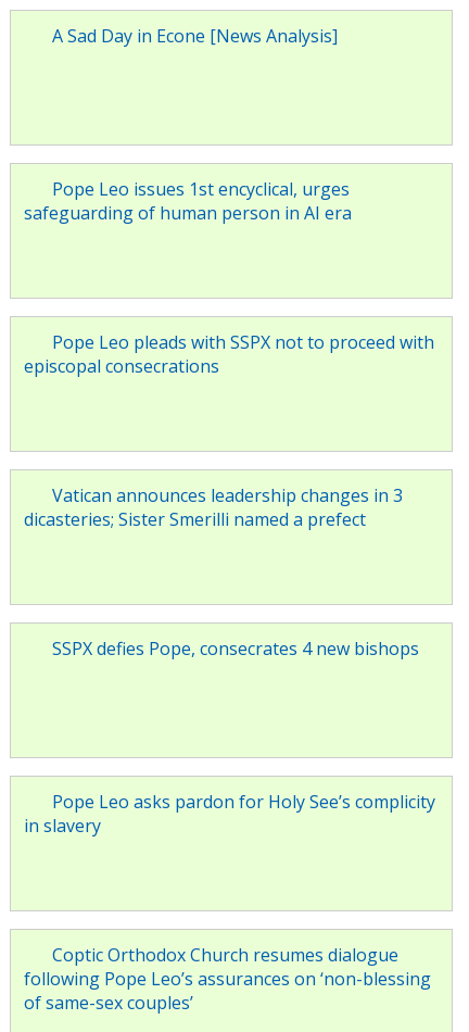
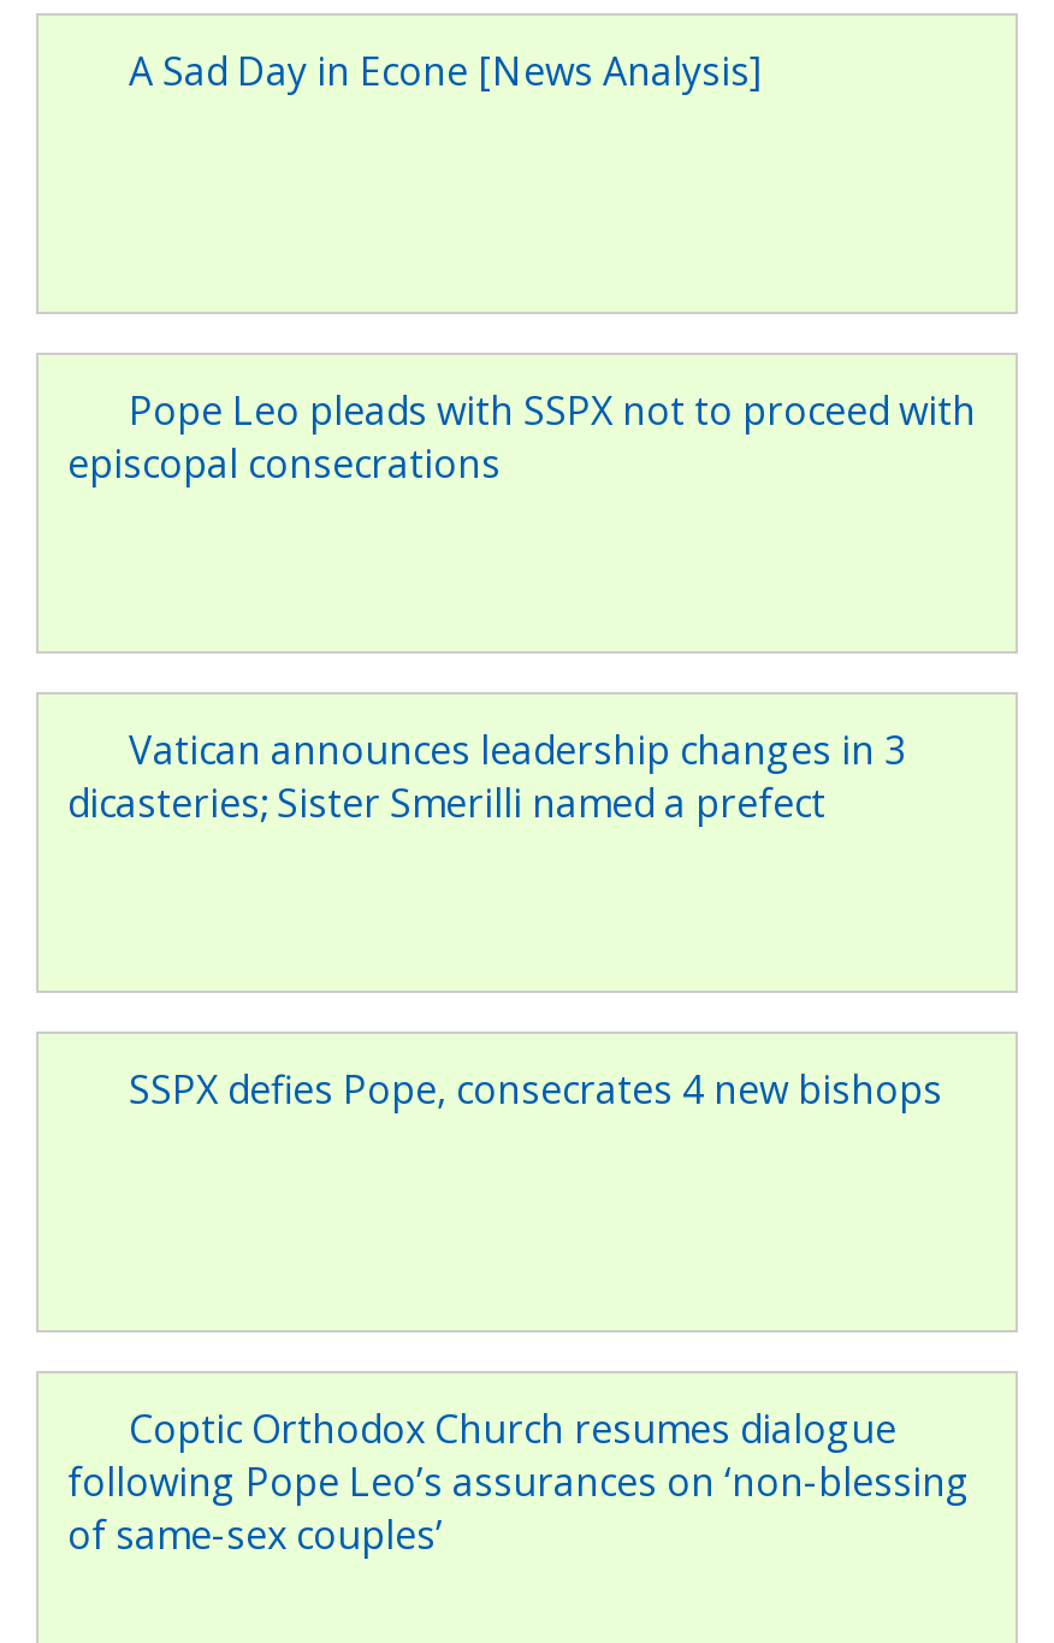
[24,177,352,225] Pope Leo issues 1st encyclical, urges | safeguarding of human person in AI era -> none
[24,790,435,838] Pope Leo asks pardon for Holy See’s complicity | in slavery -> none

